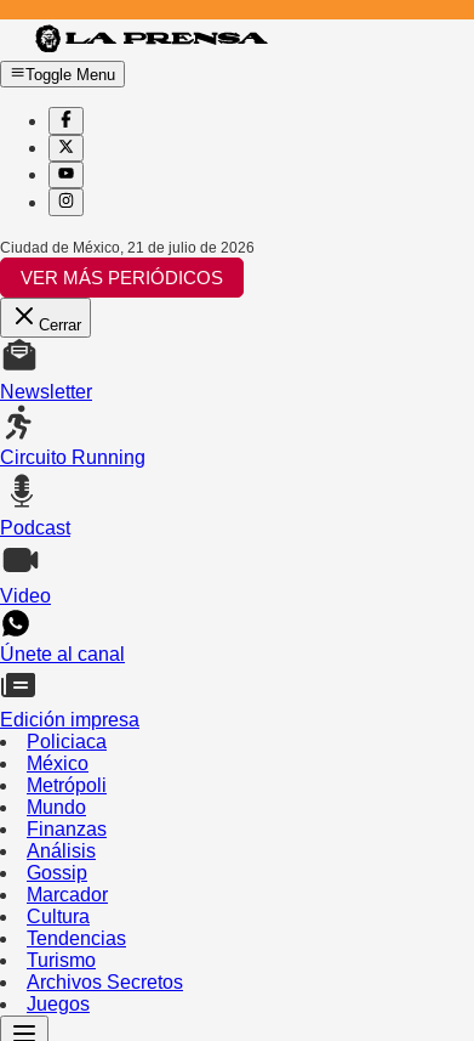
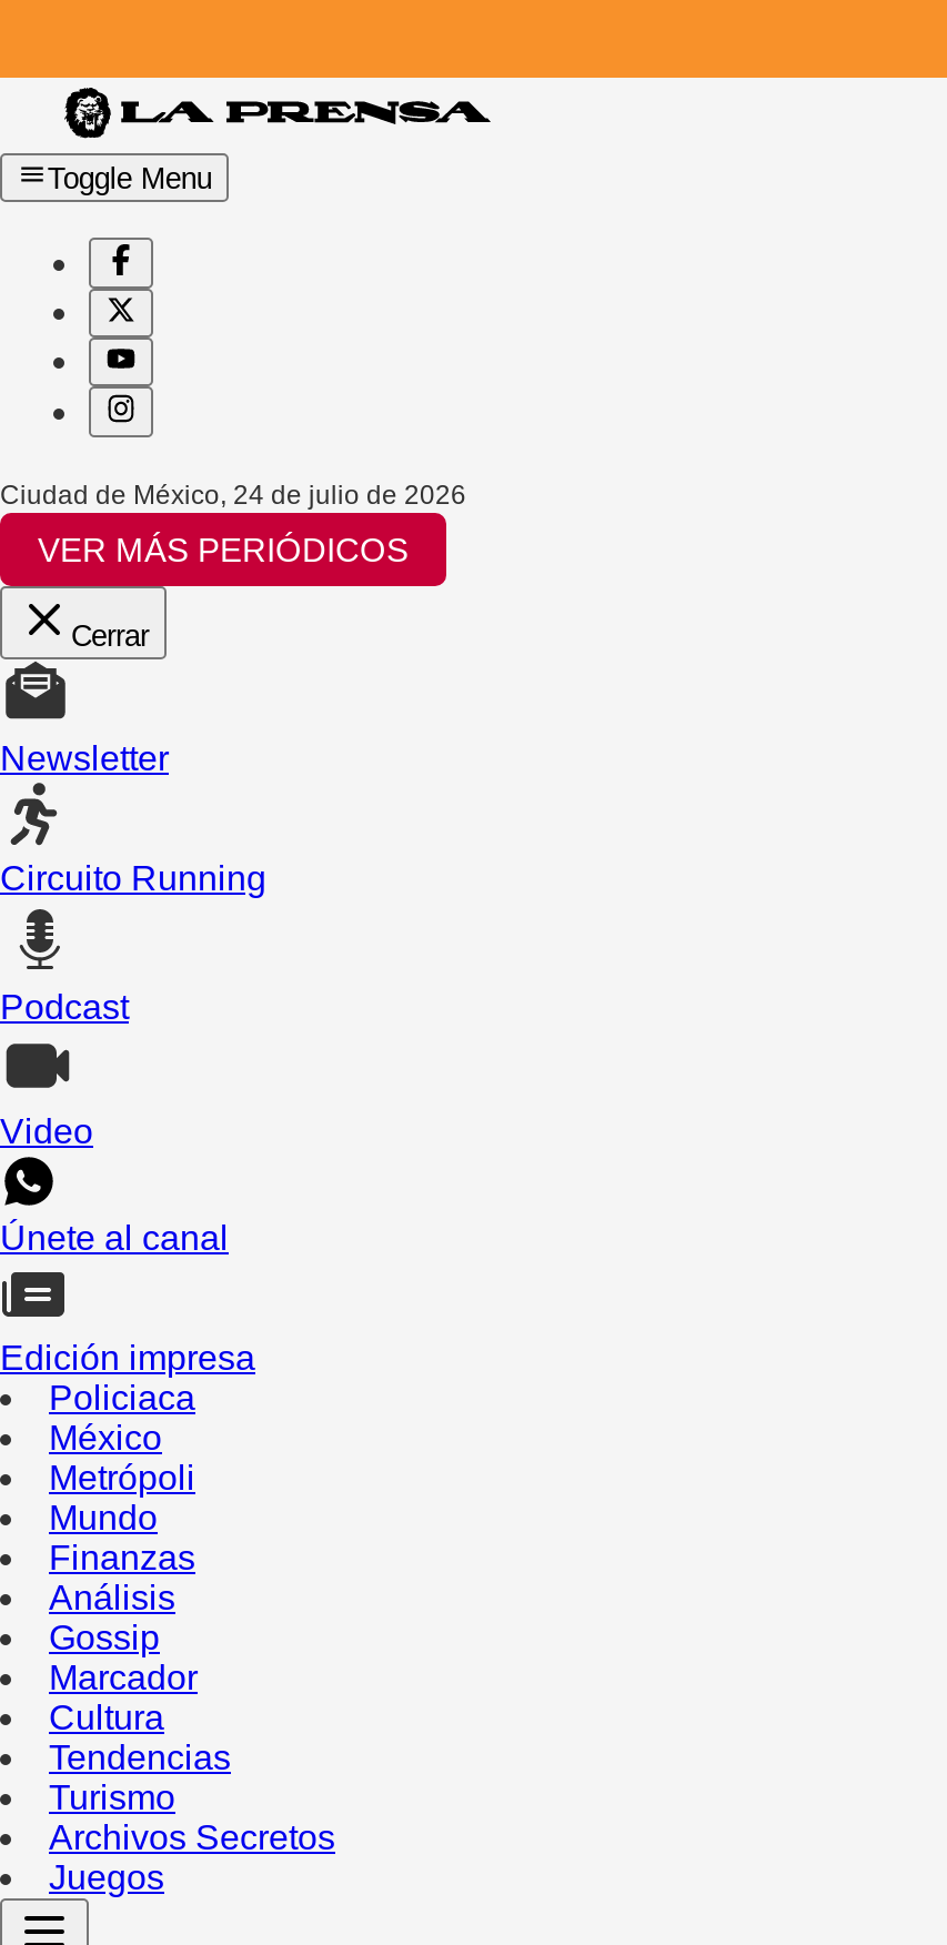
[0,239,255,256] Ciudad de México, 21 de julio de 2026 -> [0,479,466,510] Ciudad de México, 24 de julio de 2026

